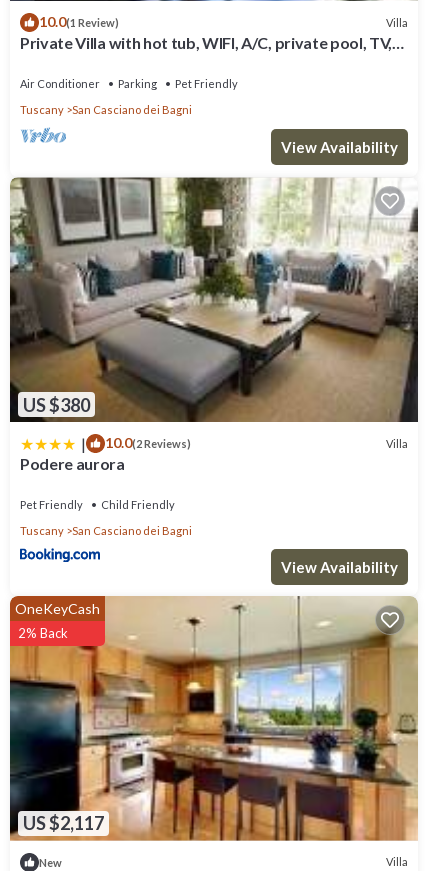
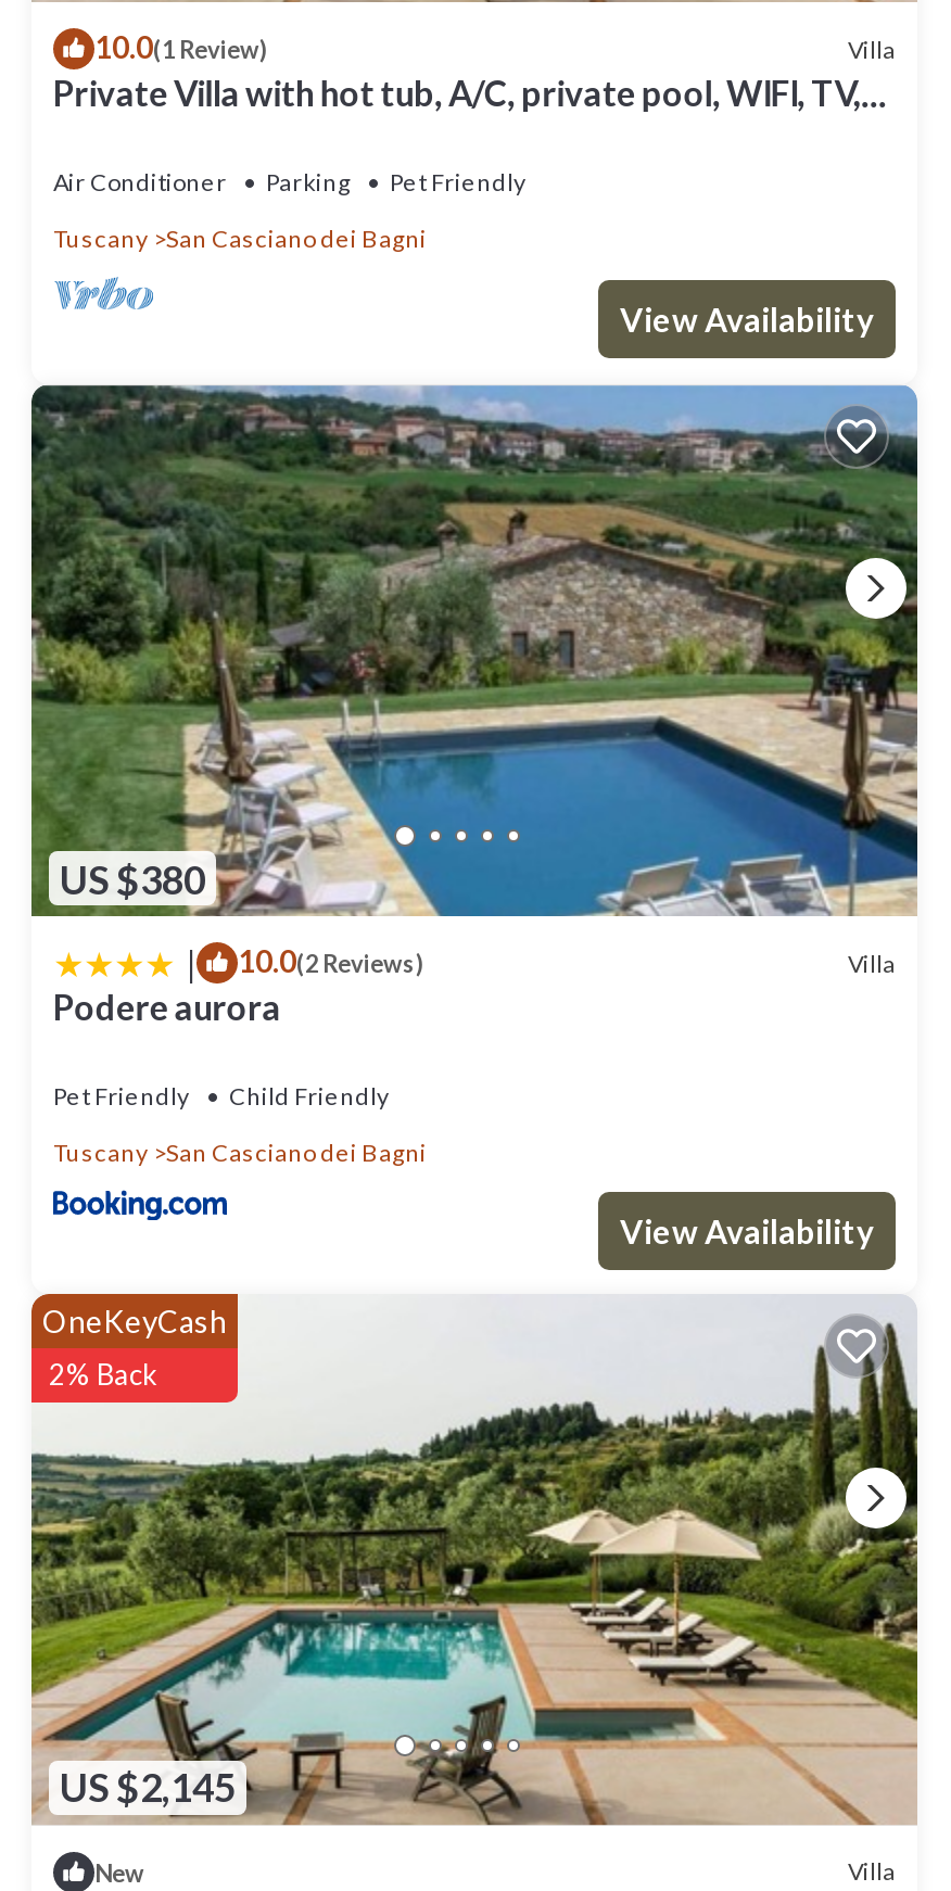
[20,33,392,52] Private Villa with hot tub, WIFI, A/C, private pool, TV, -> [53,73,861,114] Private Villa with hot tub, A/C, private pool, WIFI, TV,
[9,177,419,423] [image] -> [29,384,920,918] [image]
[9,596,418,841] [image] | US $2,117 -> [29,1296,920,1826] [image] | US $2,145

